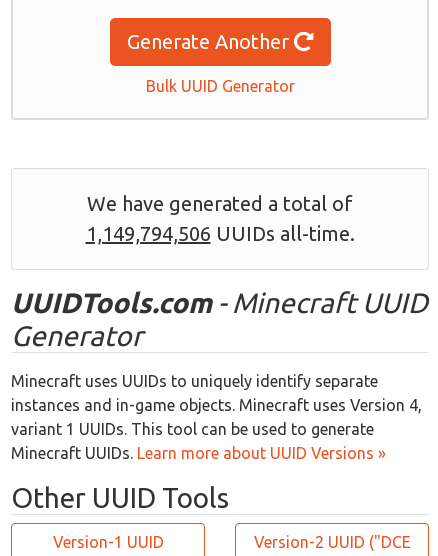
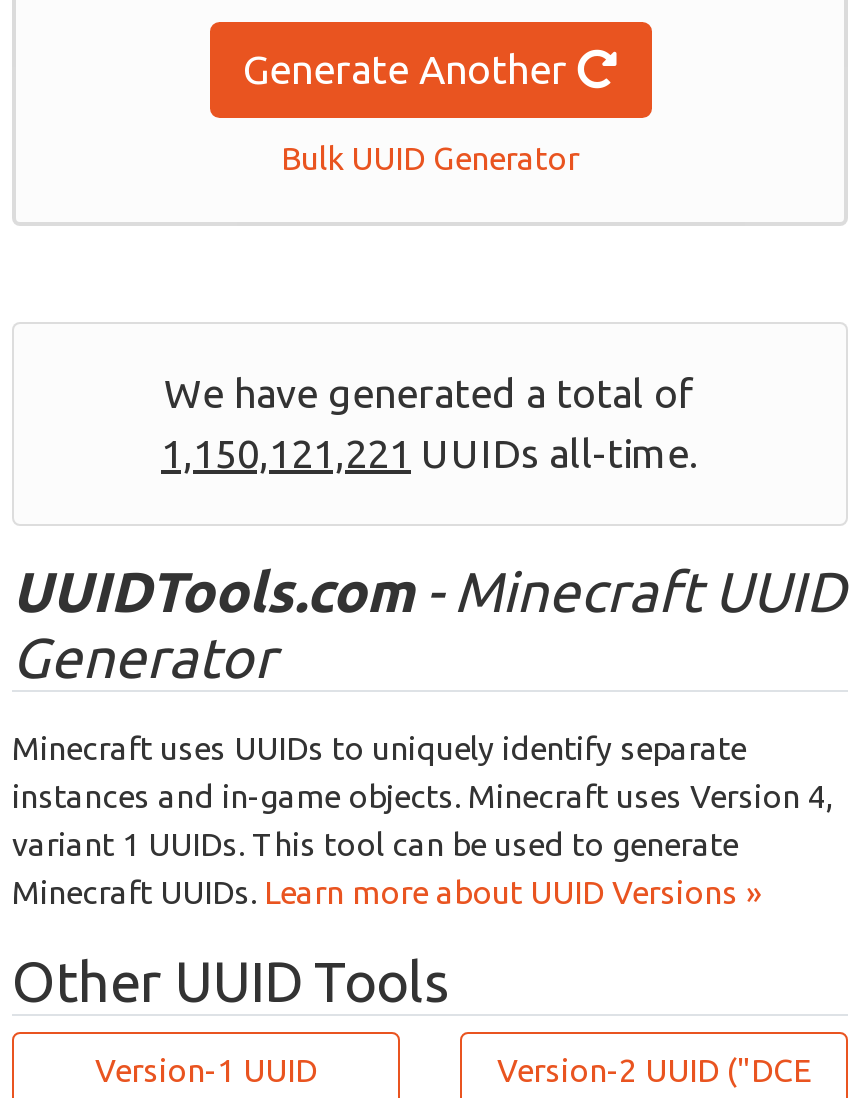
[85,222,354,245] 1,149,794,506 UUIDs all-time. -> [161,430,699,476] 1,150,121,221 UUIDs all-time.

